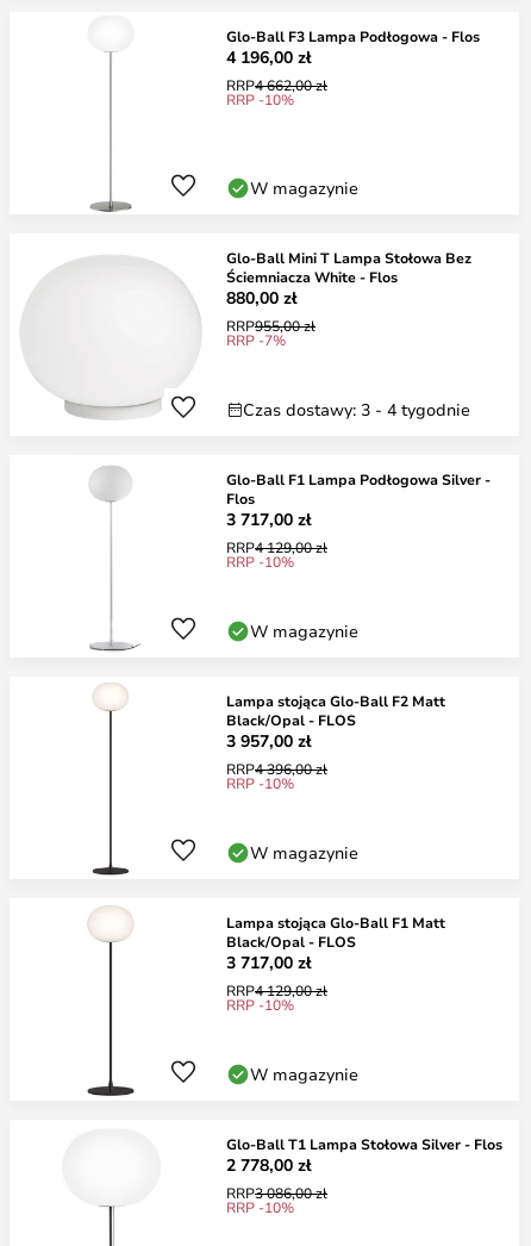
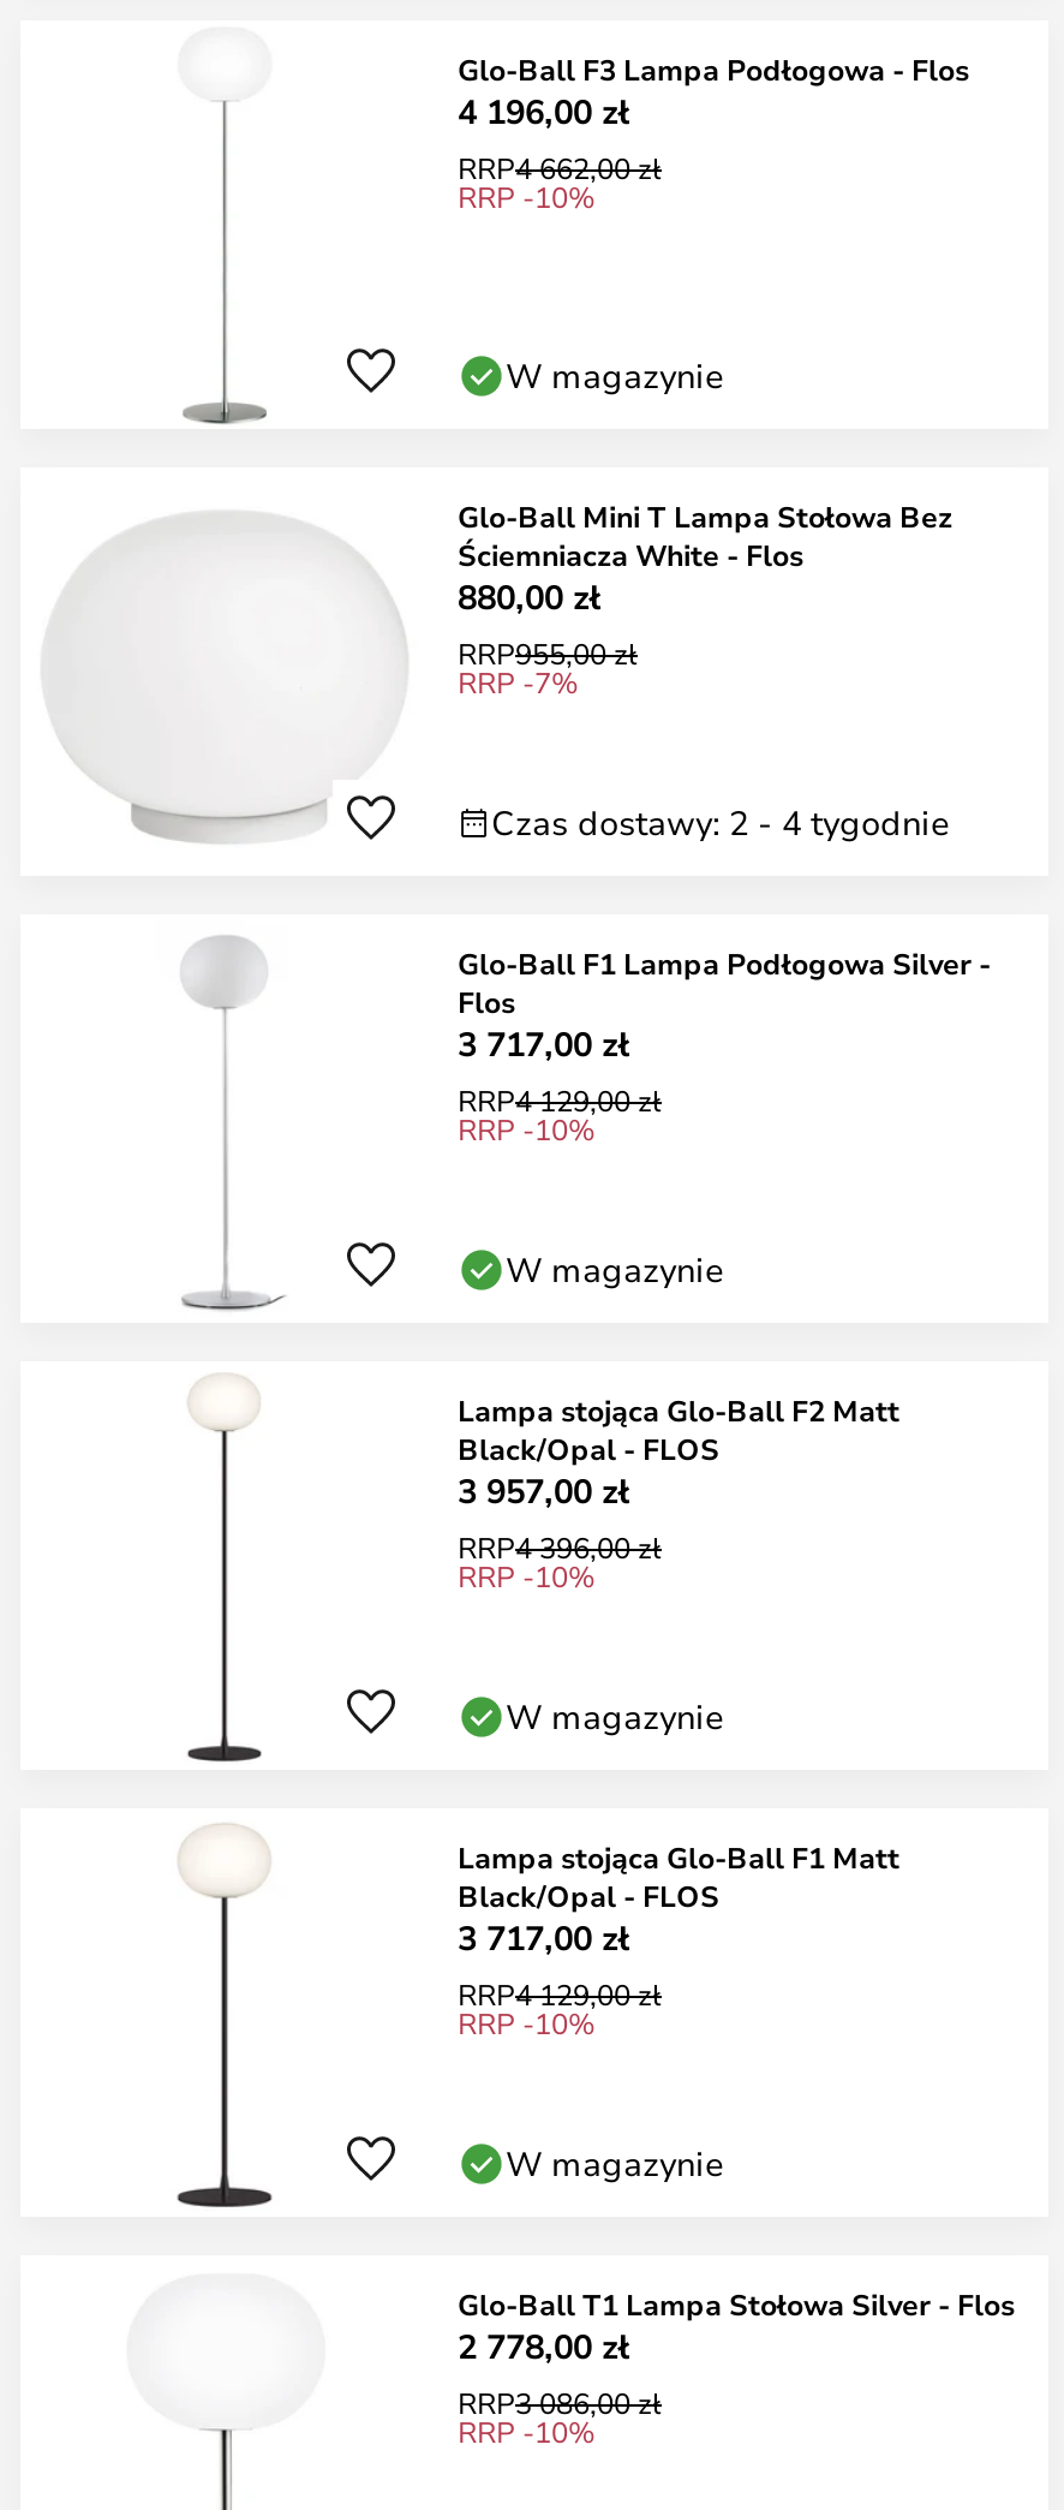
[243,398,470,420] Czas dostawy: 3 - 4 tygodnie -> [491,799,950,845] Czas dostawy: 2 - 4 tygodnie

